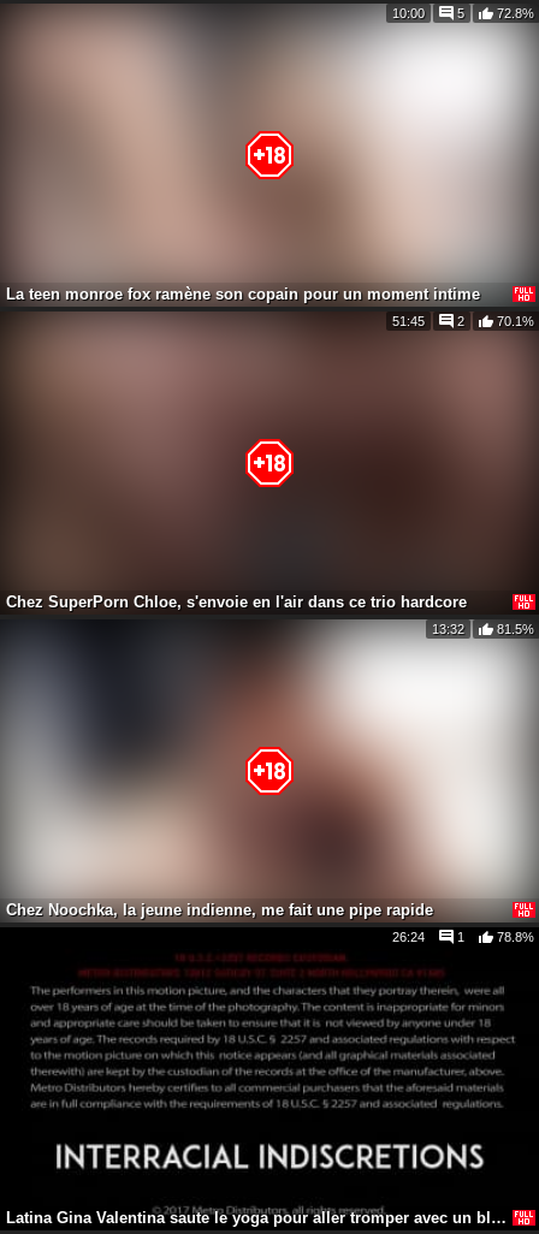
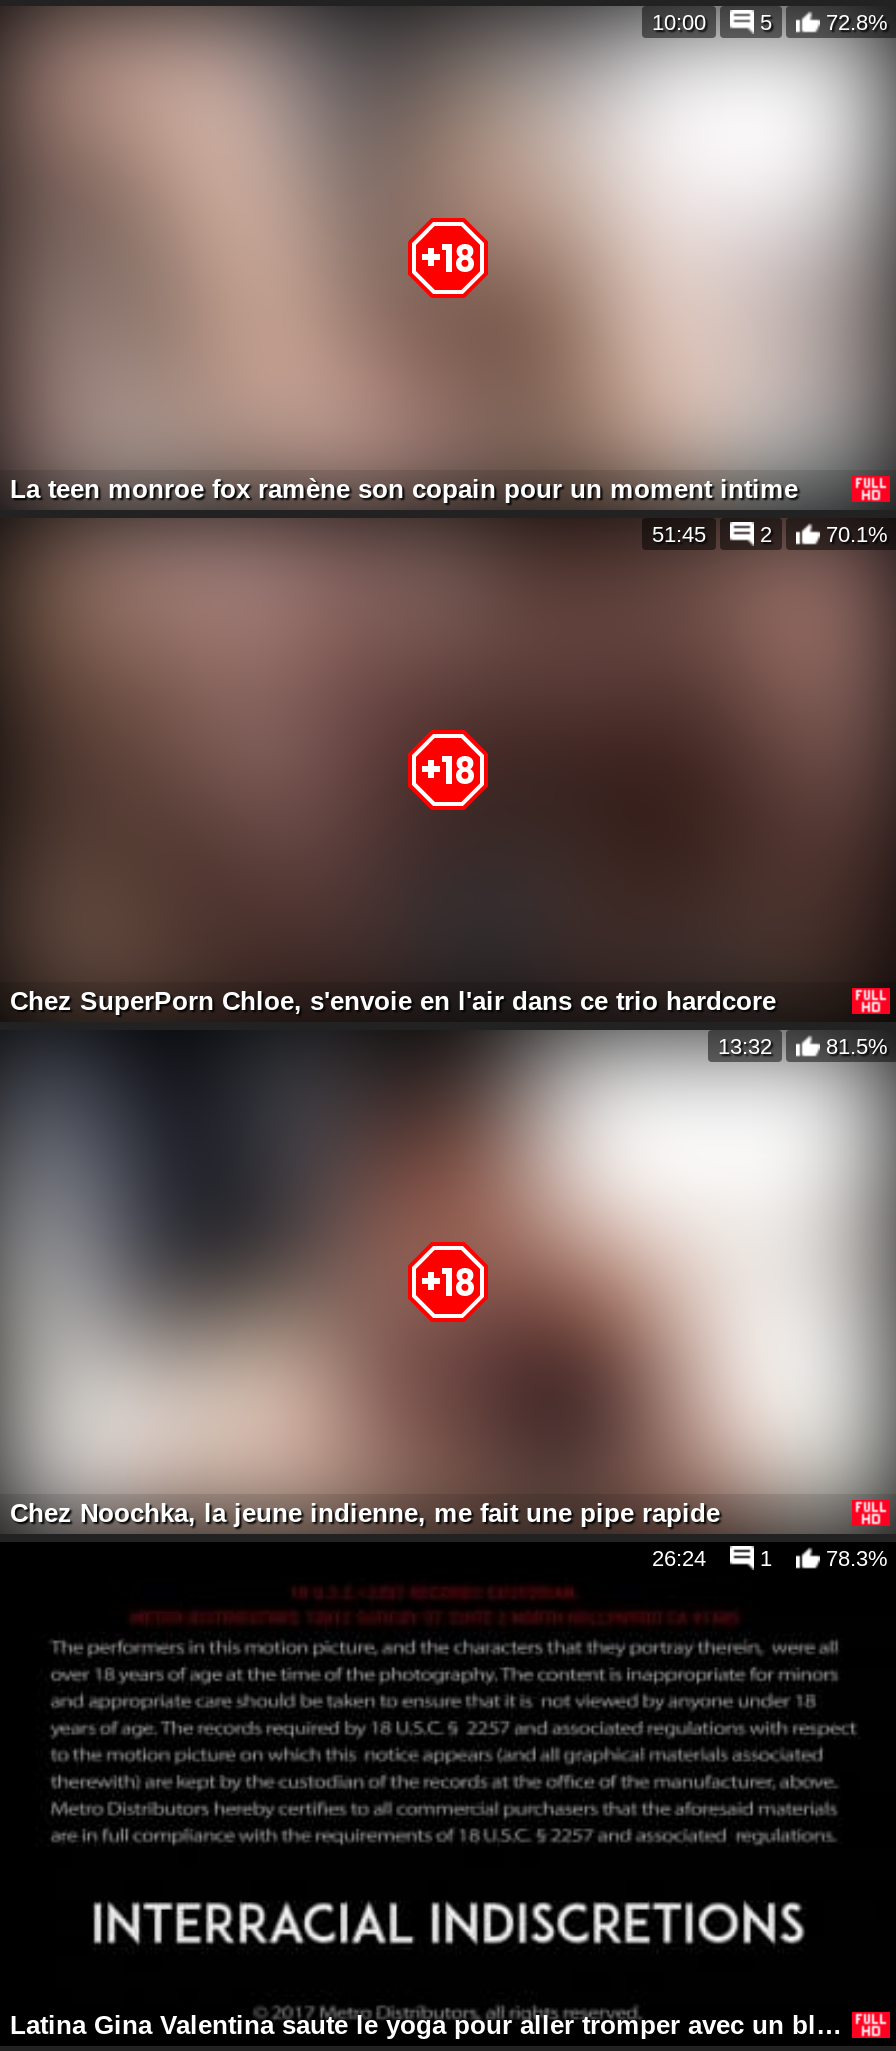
[497,930,534,944] 78.8% -> [826,1546,888,1570] 78.3%

